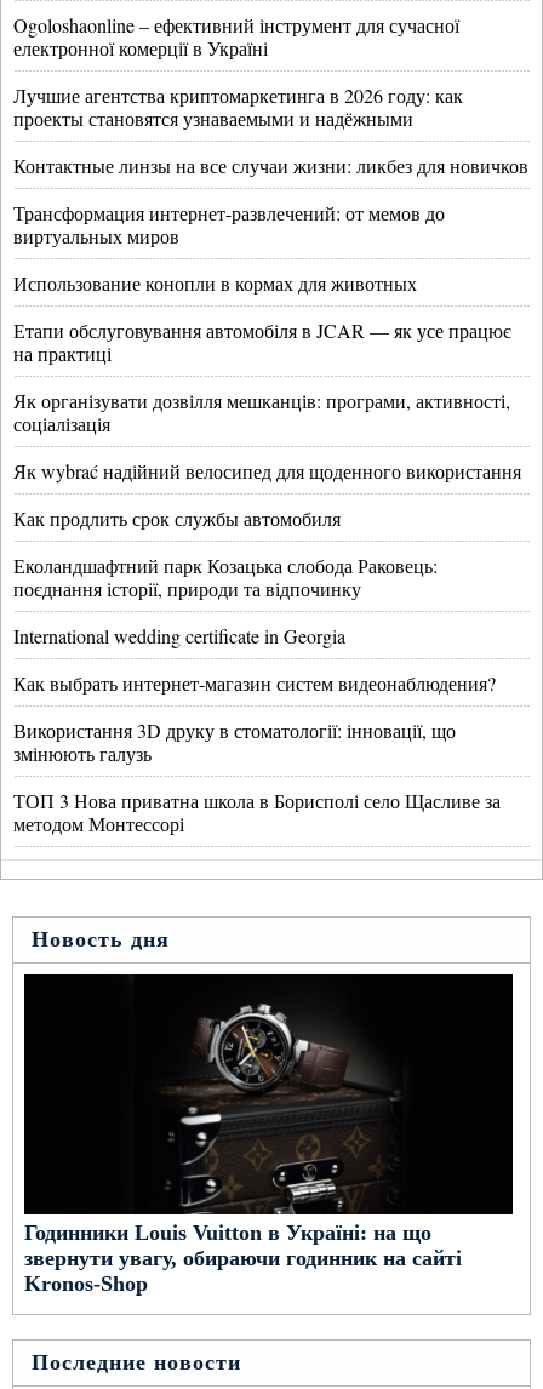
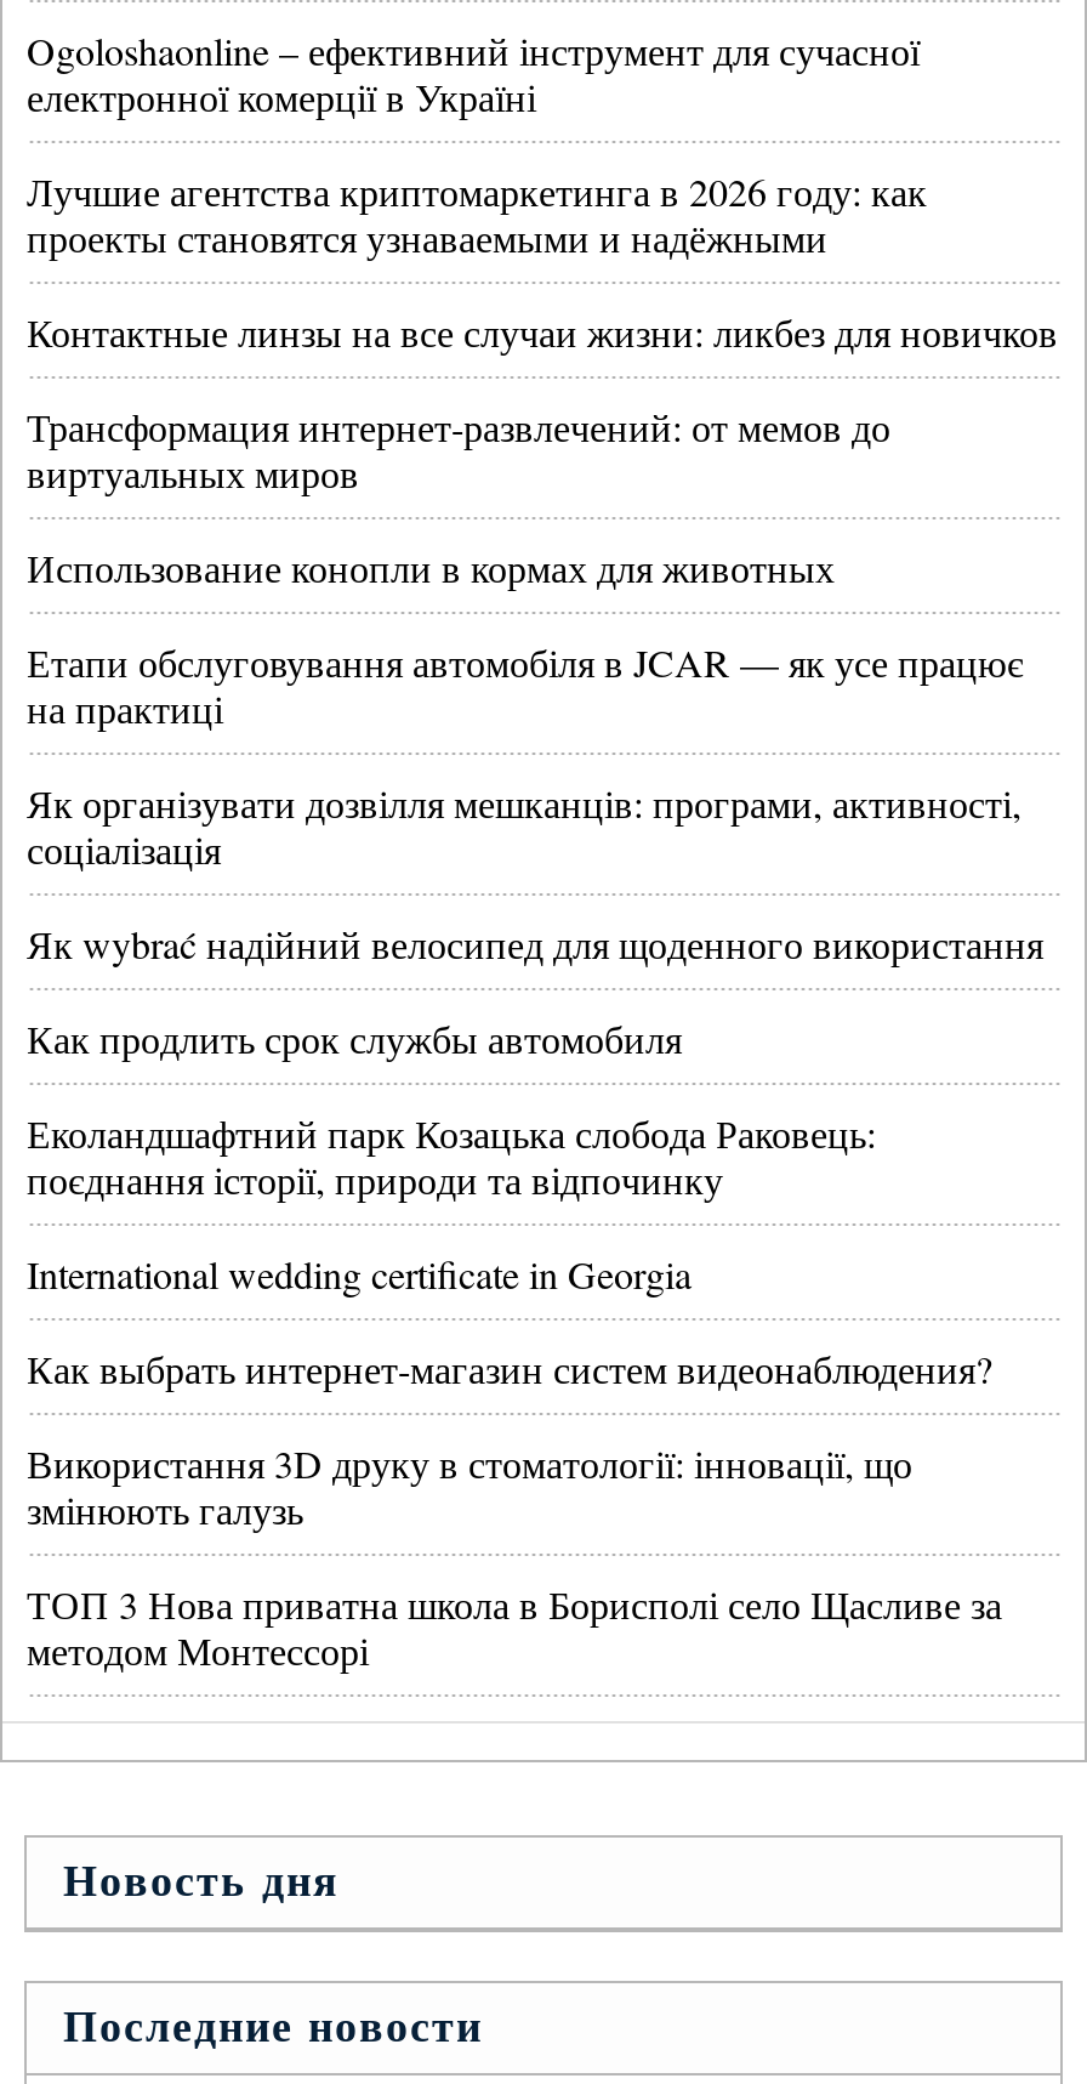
[23,973,514,1296] [image] | Годинники Louis Vuitton в Україні: на що | звернути увагу, обираючи годинник на сайті | Kronos-Shop -> none

